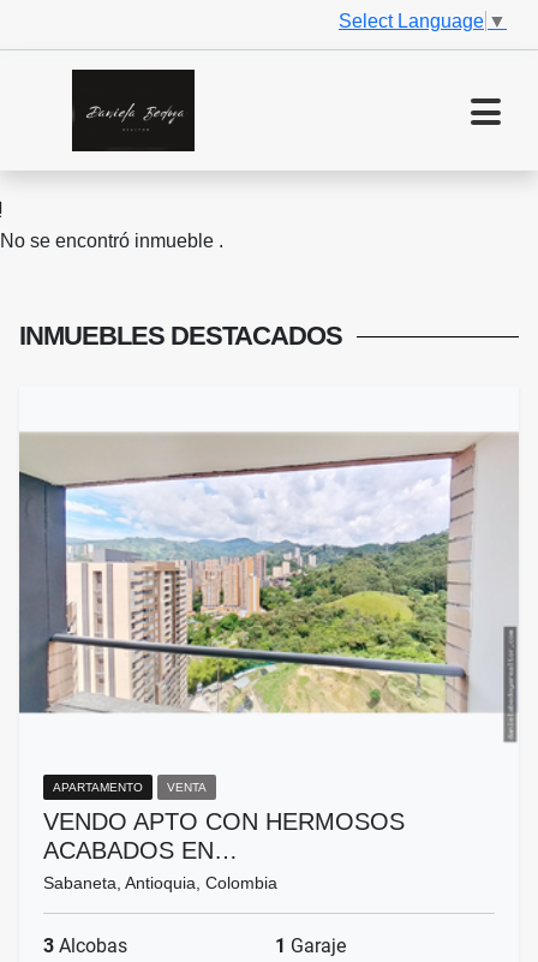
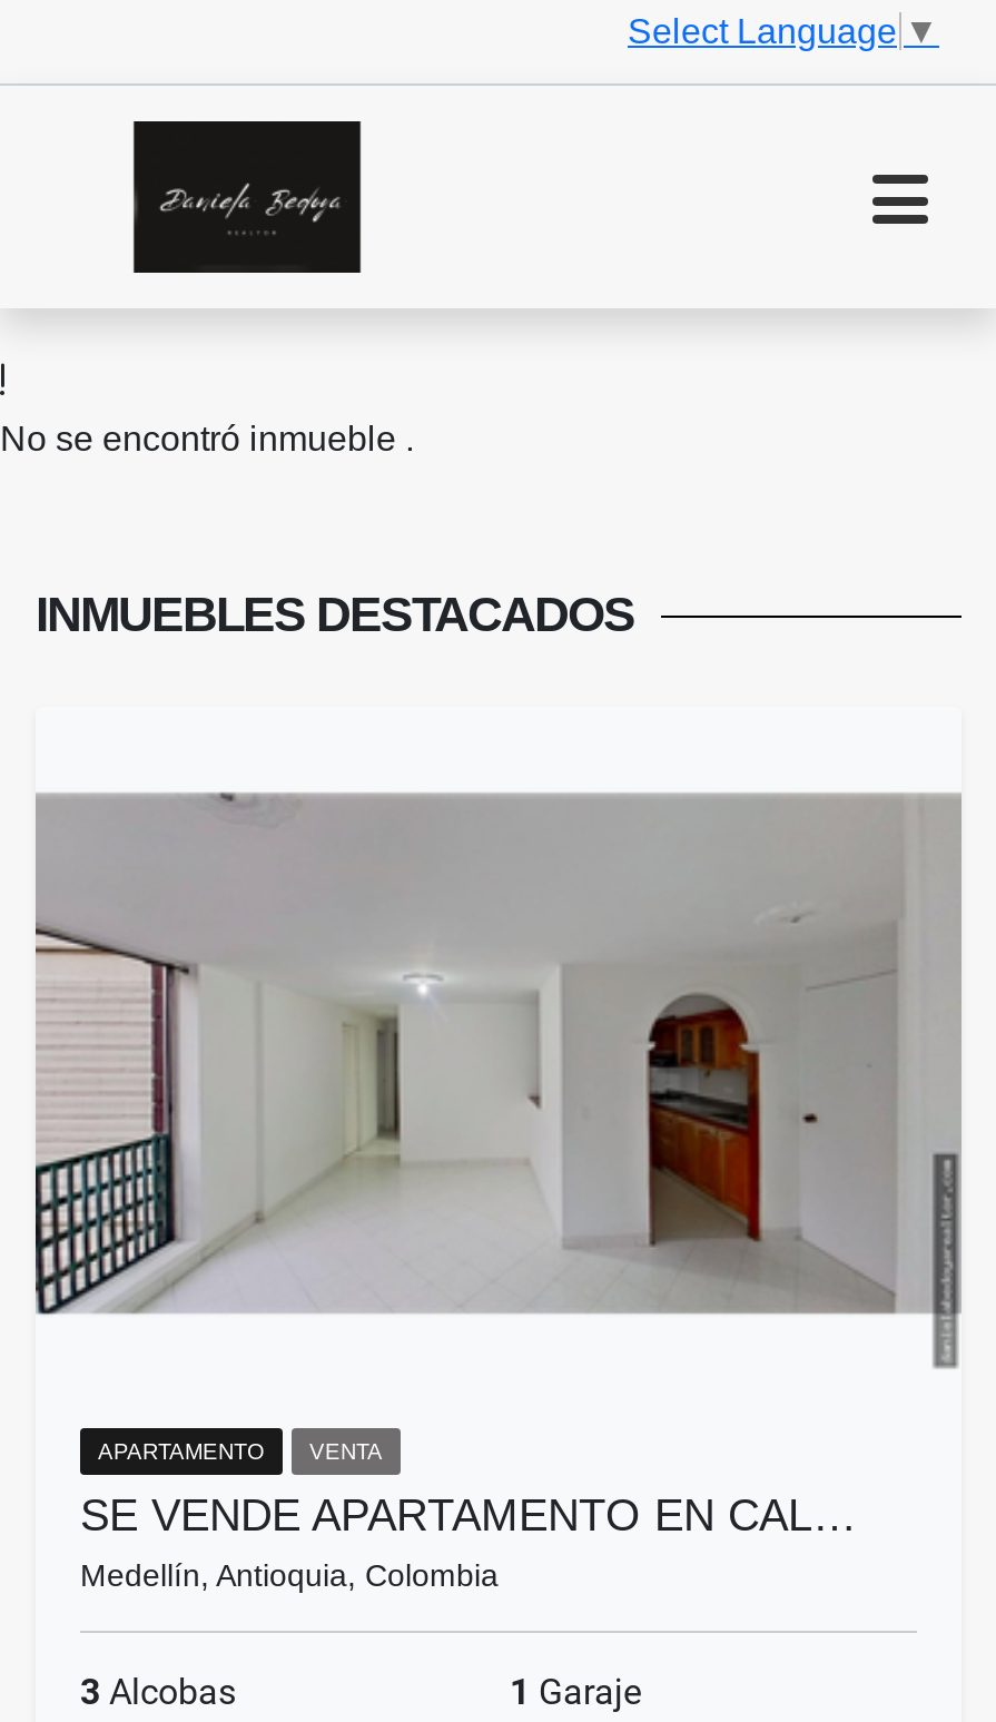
[18,434,518,713] [image] -> [33,791,962,1315] [image]
[43,809,405,893] VENDO APTO CON HERMOSOS | ACABADOS EN… | Sabaneta, Antioquia, Colombia -> [80,1491,857,1593] SE VENDE APARTAMENTO EN CAL… | Medellín, Antioquia, Colombia

